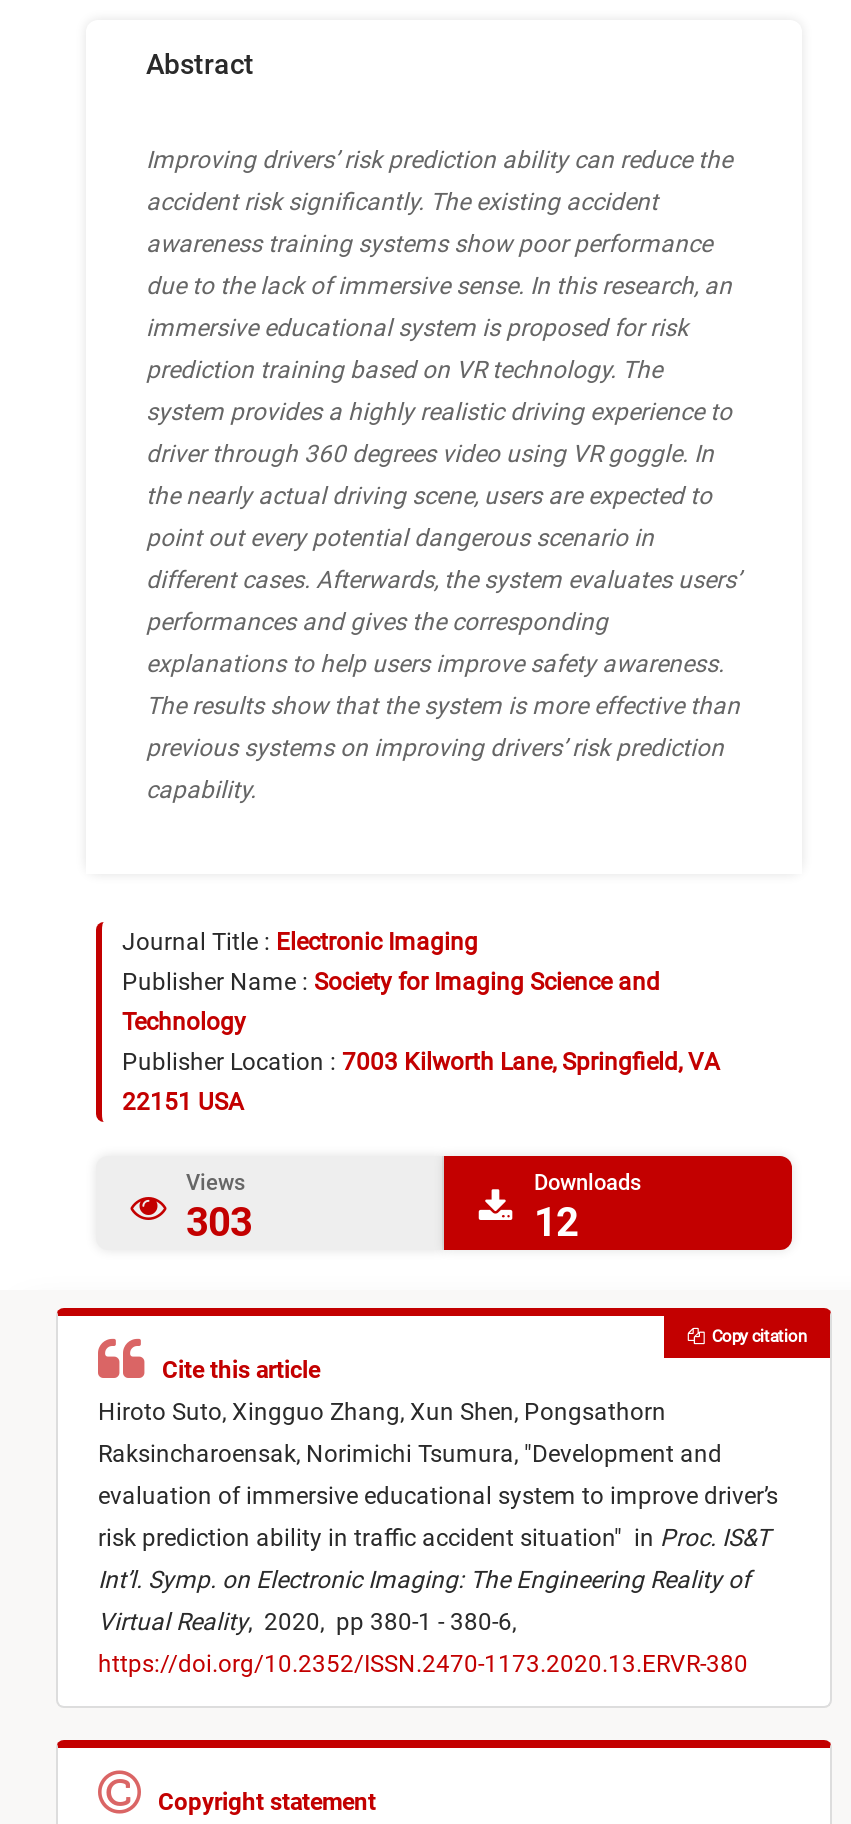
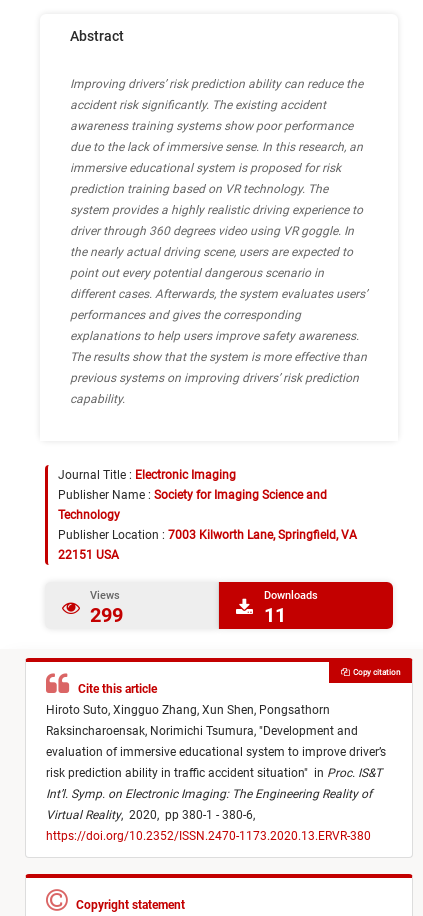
[186,1198,252,1246] 303 -> [90,603,123,627] 299
[534,1198,578,1246] 12 -> [264,603,286,627] 11

